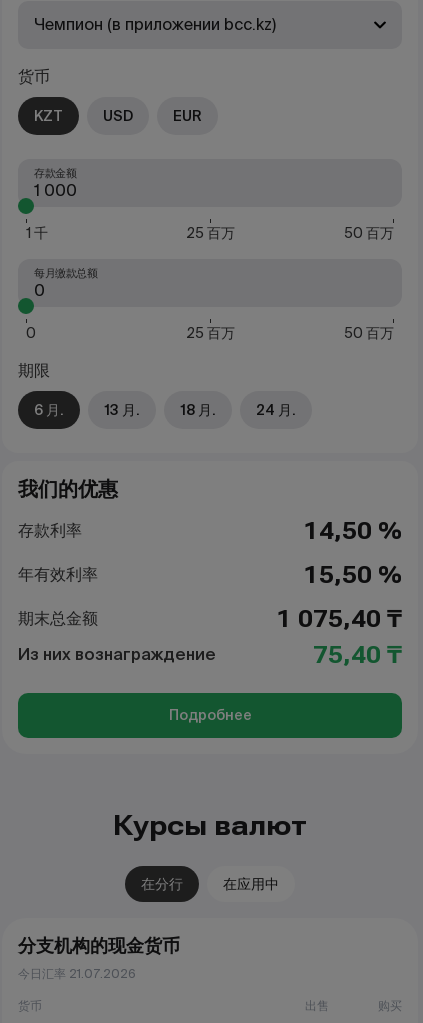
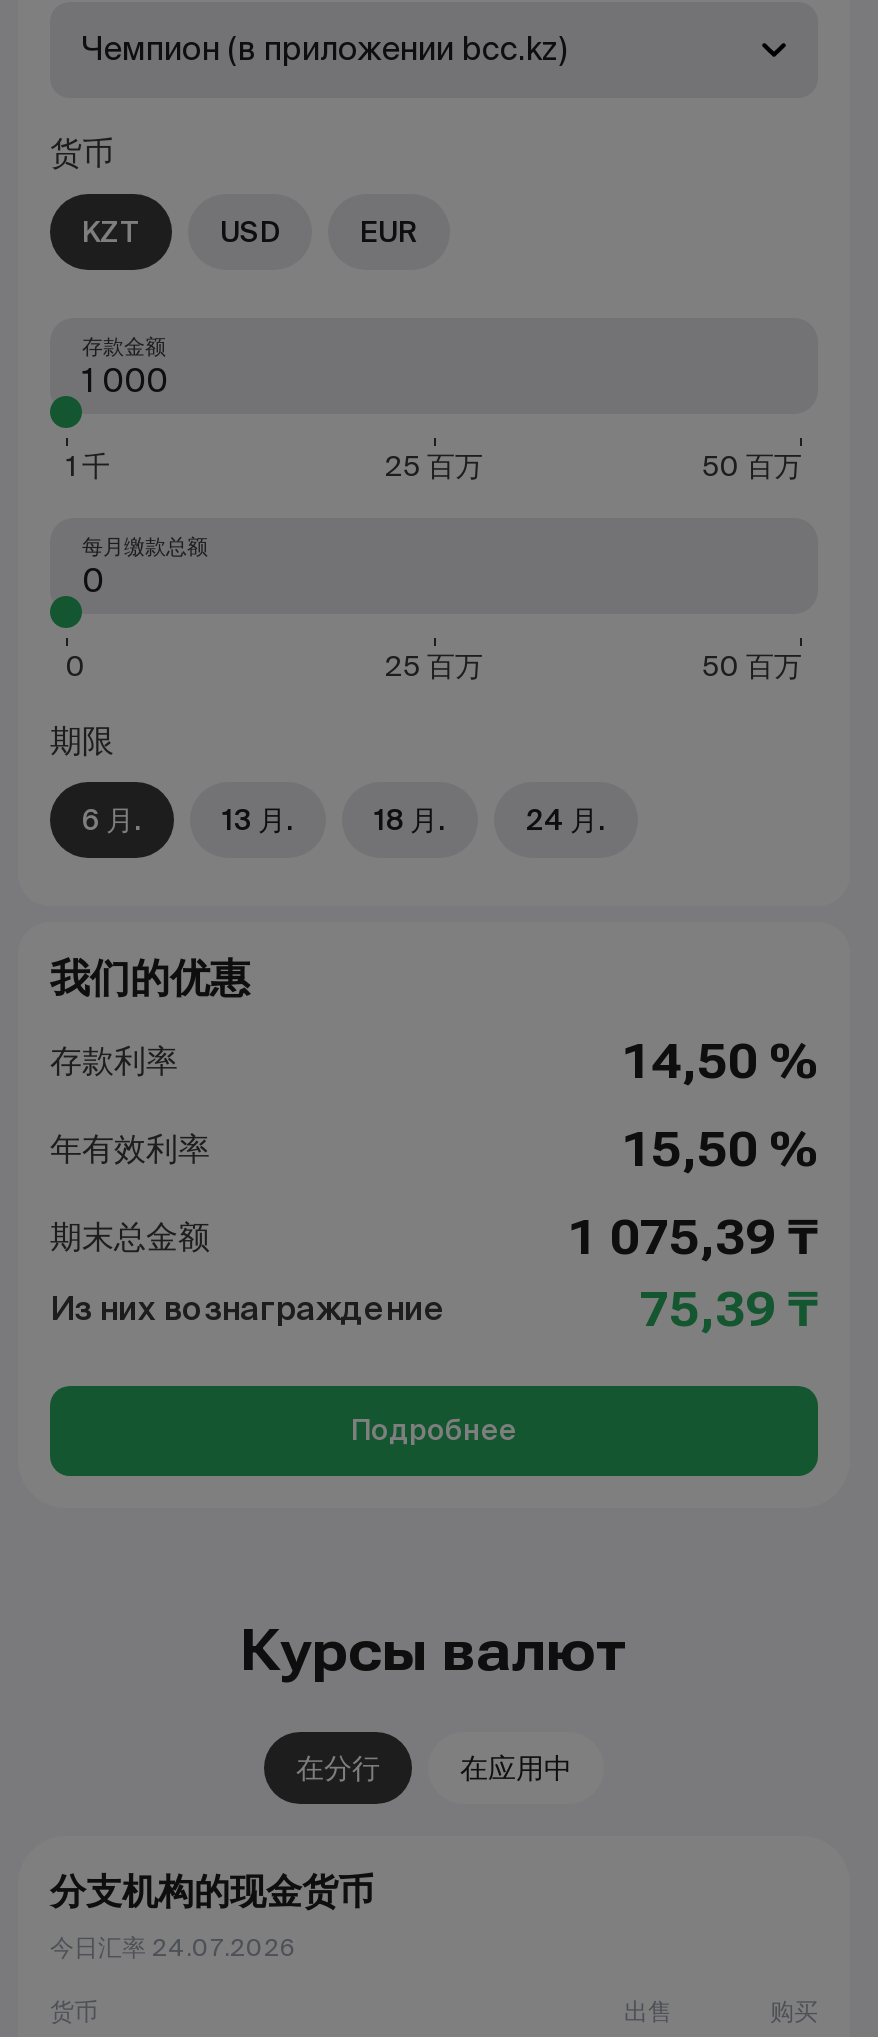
[277,605,402,633] 1 075,40 ₸ -> [568,1209,818,1265] 1 075,39 ₸
[313,641,402,669] 75,40 ₸ -> [640,1281,818,1337] 75,39 ₸
[18,966,136,981] 今日汇率 21.07.2026 -> [50,1931,296,1961] 今日汇率 24.07.2026

